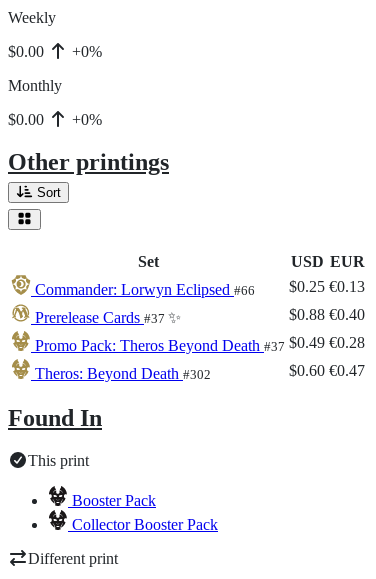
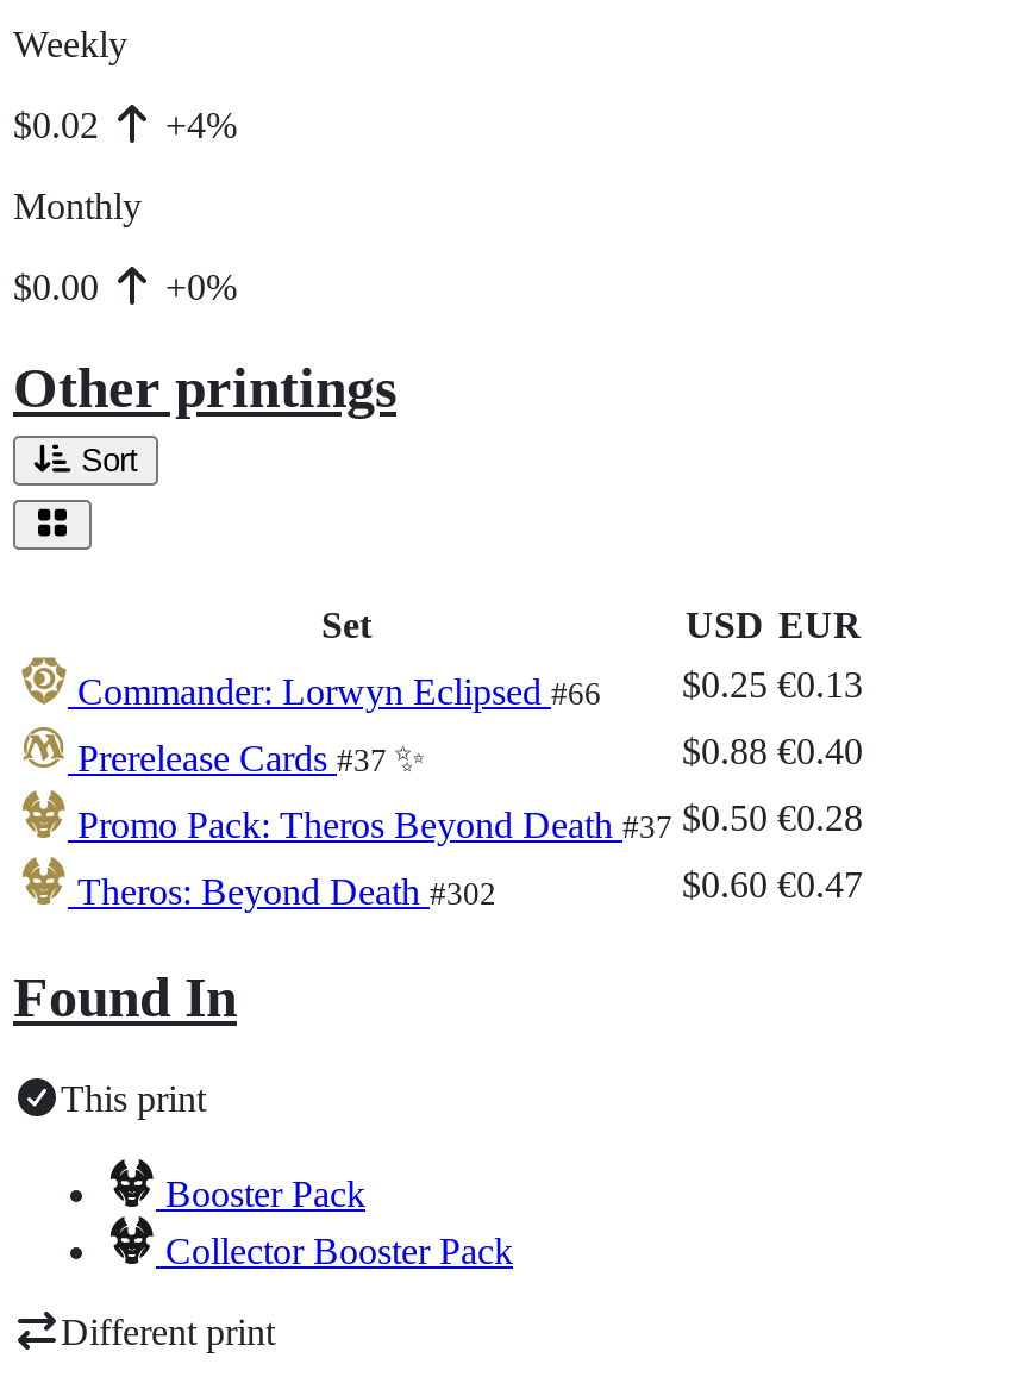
[8,43,48,60] $0.00 -> [13,104,108,144] $0.02
[68,43,102,60] +0% -> [156,104,237,144] +4%
[31,333,365,353] Promo Pack: Theros Beyond Death #37 $0.49 €0.28 -> [68,796,863,844] Promo Pack: Theros Beyond Death #37 $0.50 €0.28

